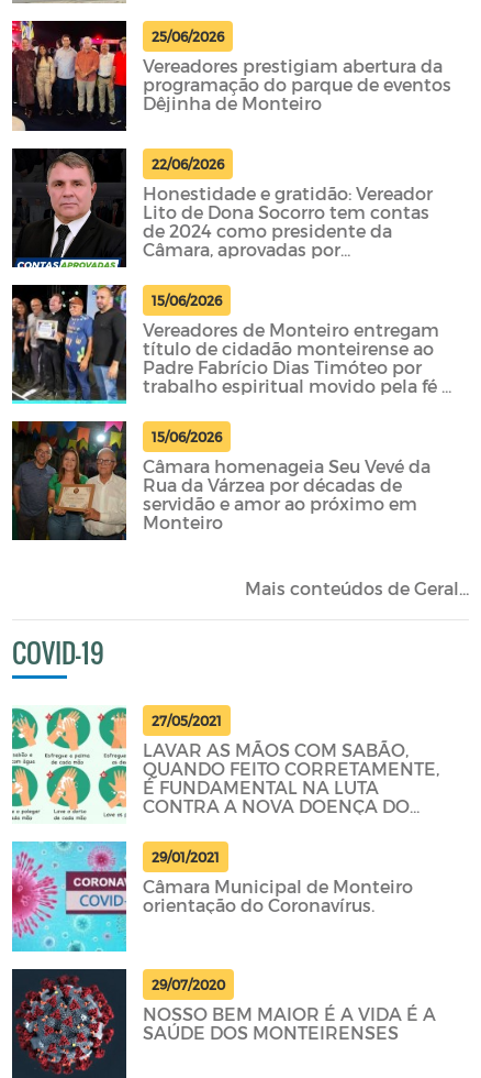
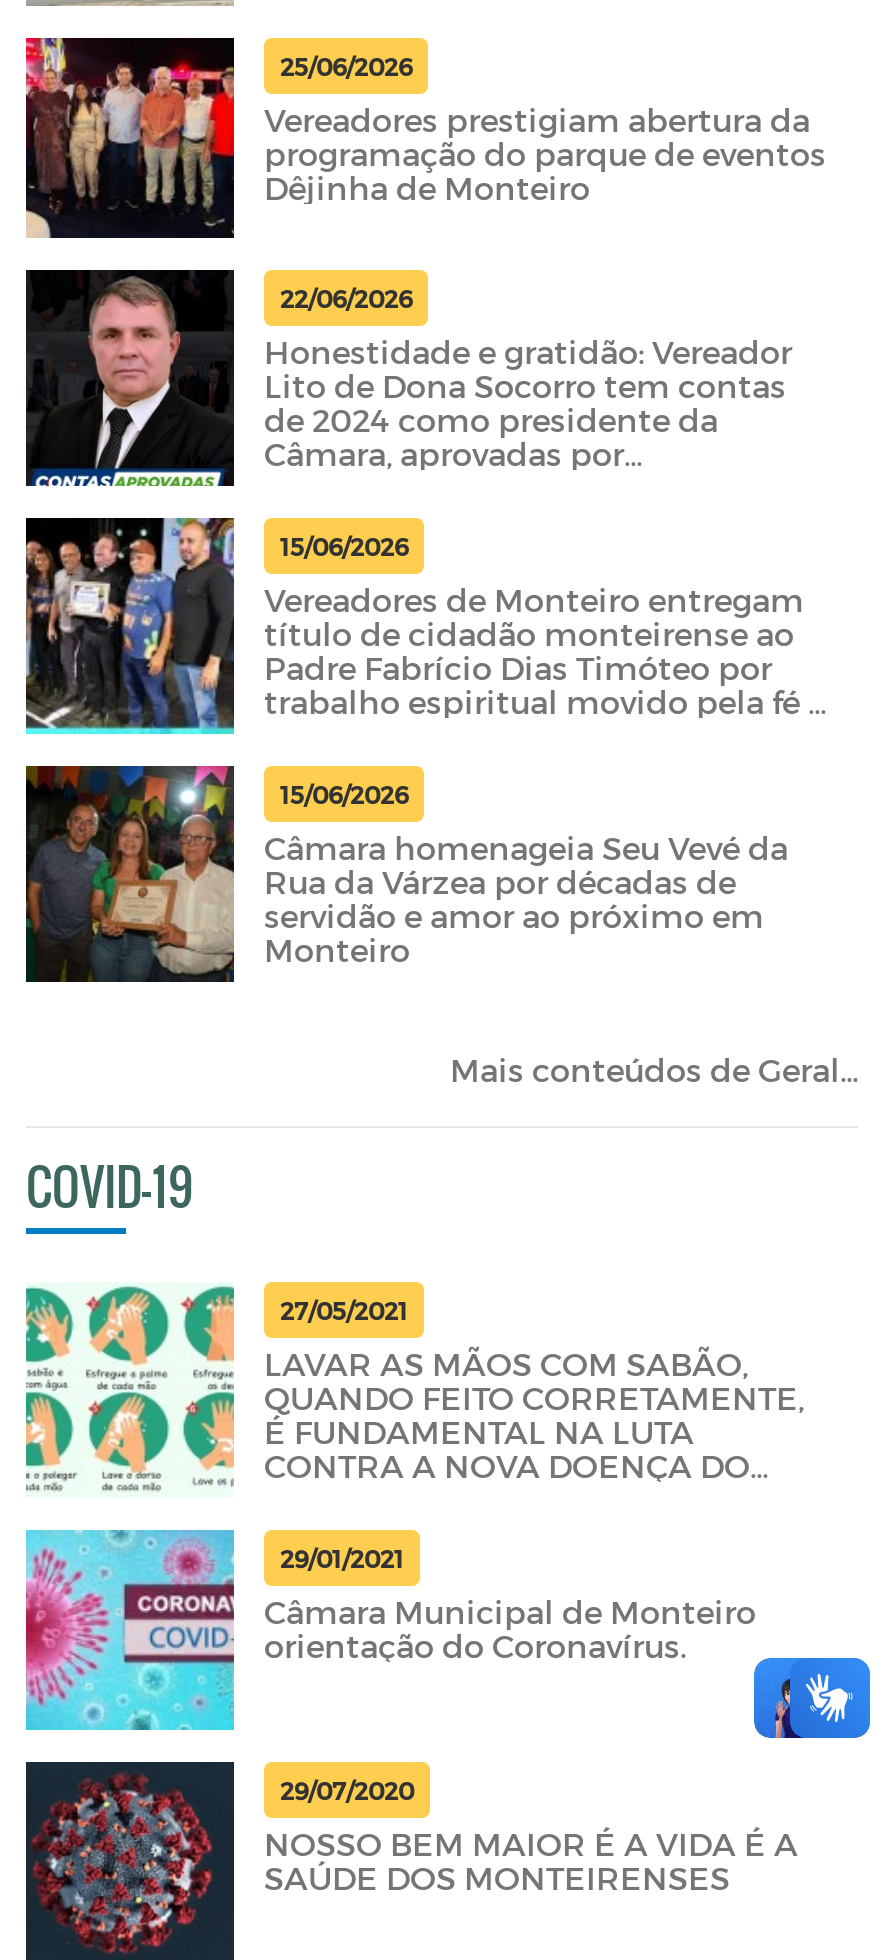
none -> [752,1656,872,1740] [image]

